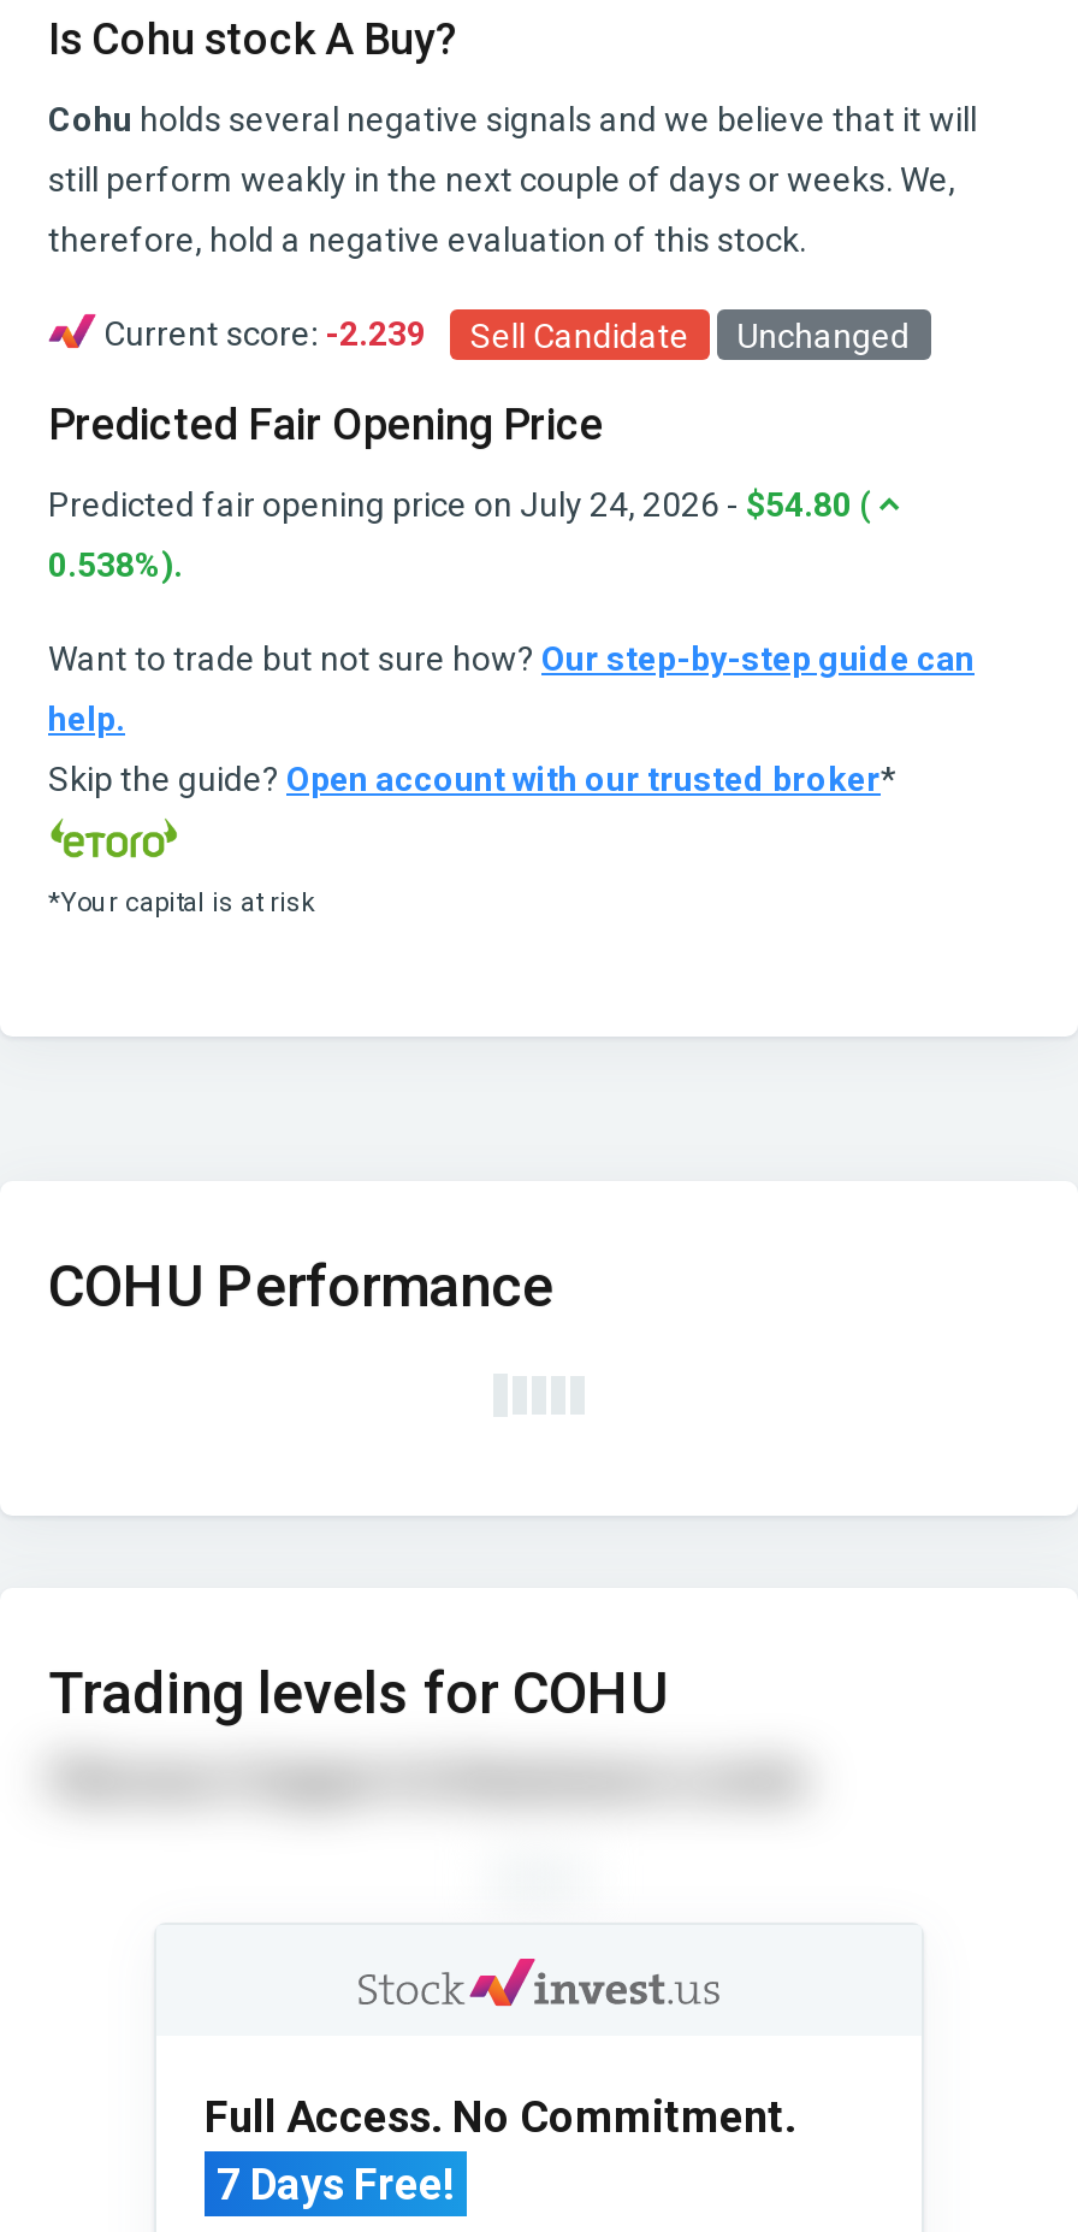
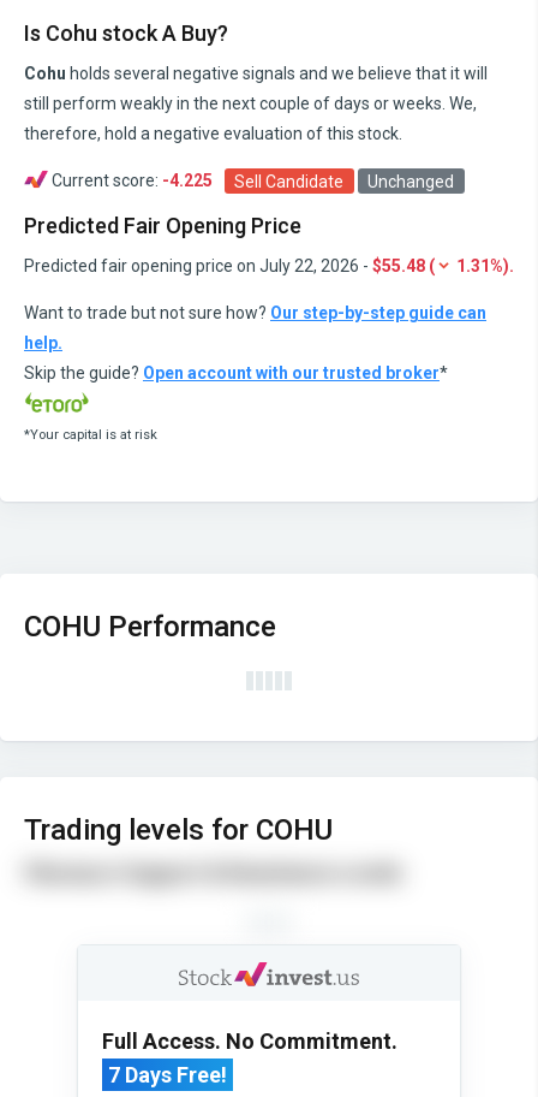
[96,315,426,354] Current score: -2.239 -> [48,171,213,191] Current score: -4.225
[48,486,871,525] Predicted fair opening price on July 24, 2026 - $54.80 ( -> [24,257,435,276] Predicted fair opening price on July 22, 2026 - $55.48 (
[48,546,183,585] 0.538%). -> [453,257,514,276] 1.31%).

